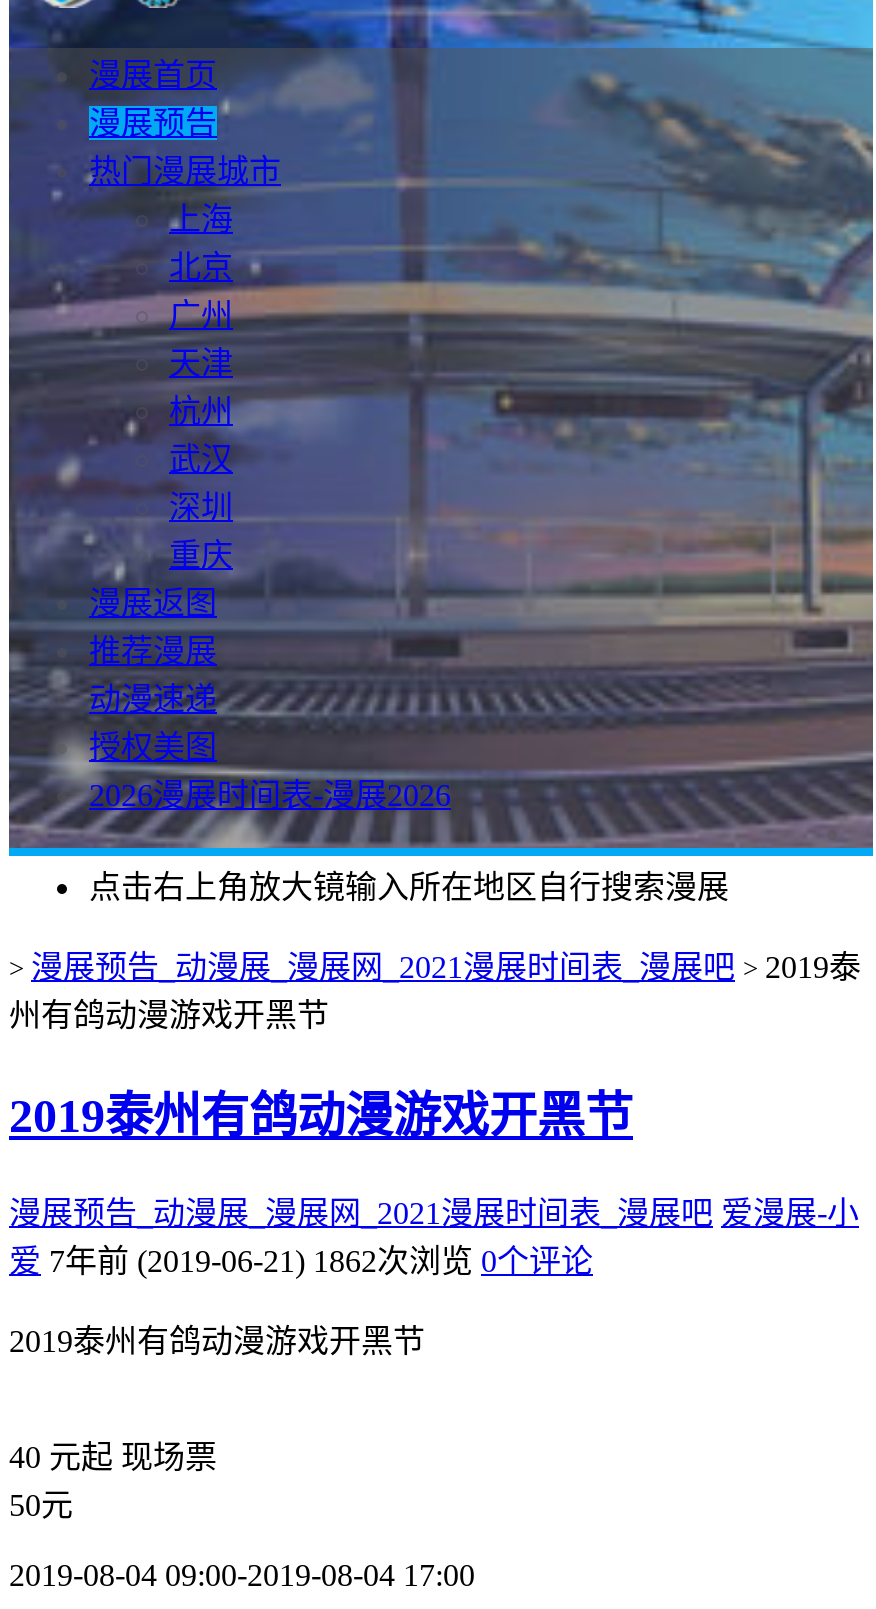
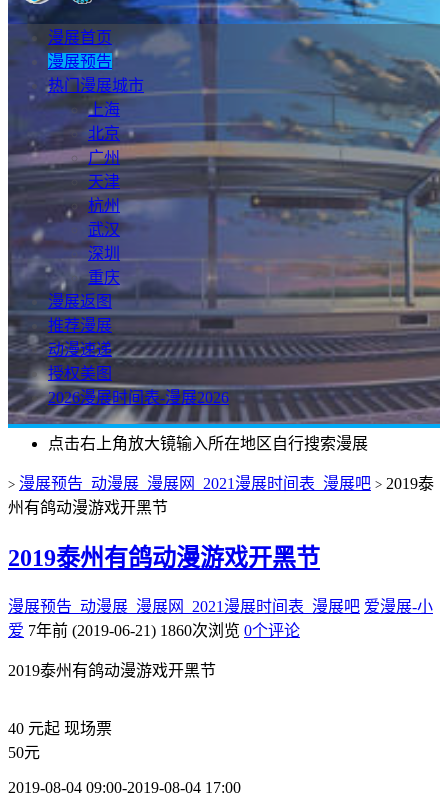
[9,1244,593,1278] 爱 7年前 (2019-06-21) 1862次浏览 0个评论 -> [8,622,300,639] 爱 7年前 (2019-06-21) 1860次浏览 0个评论

